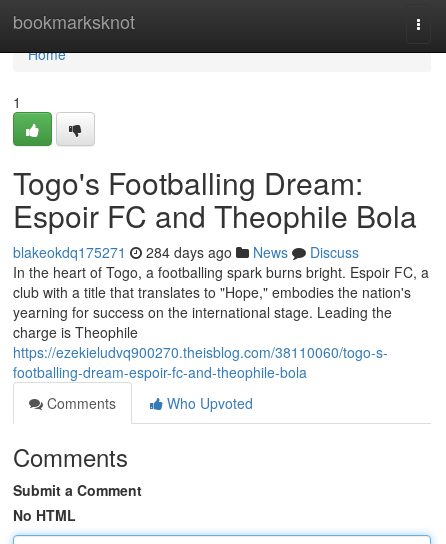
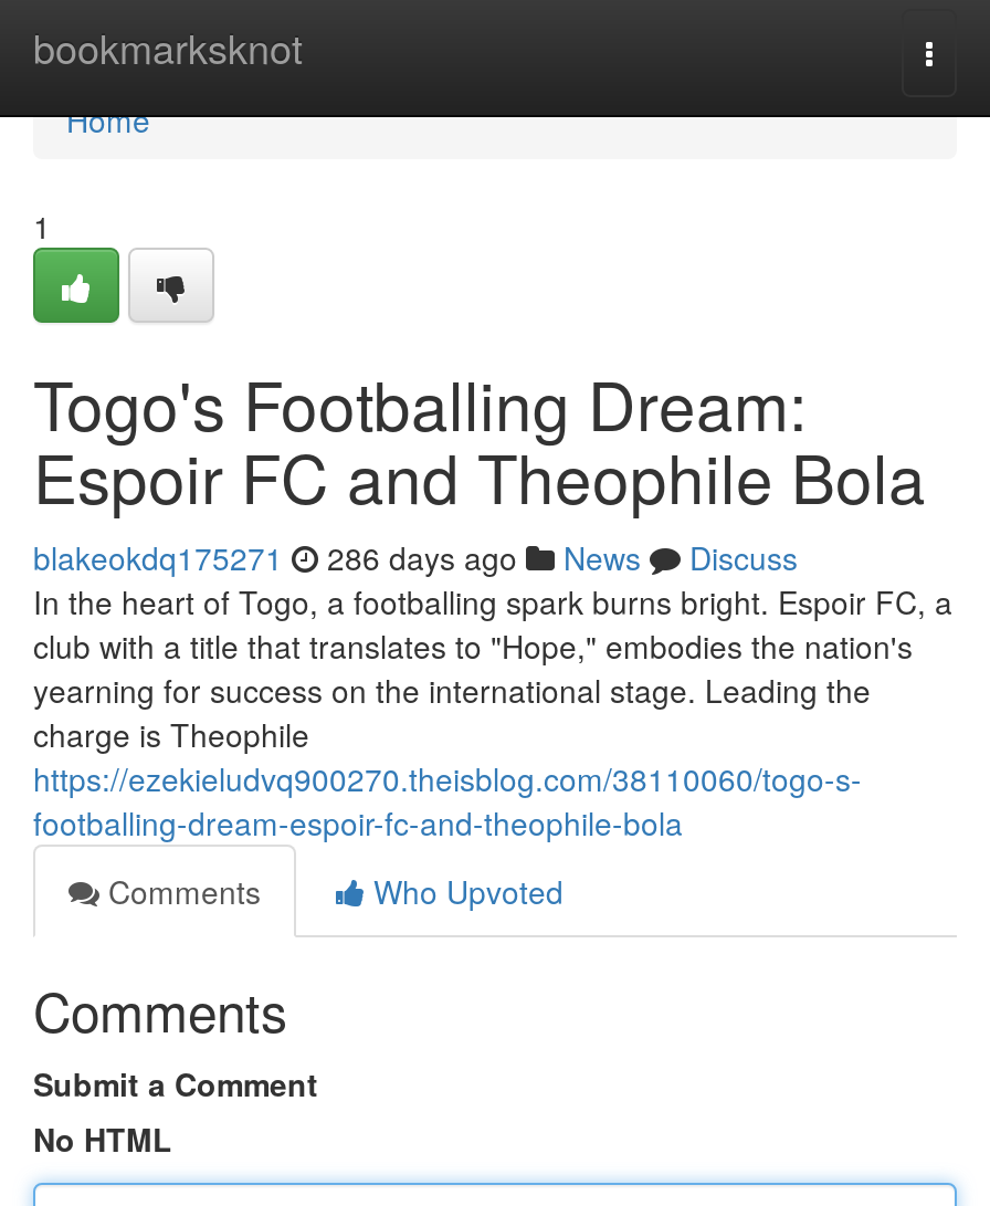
[13,242,359,262] blakeokdq175271 284 days ago News Discuss -> [33,535,798,579] blakeokdq175271 286 days ago News Discuss

